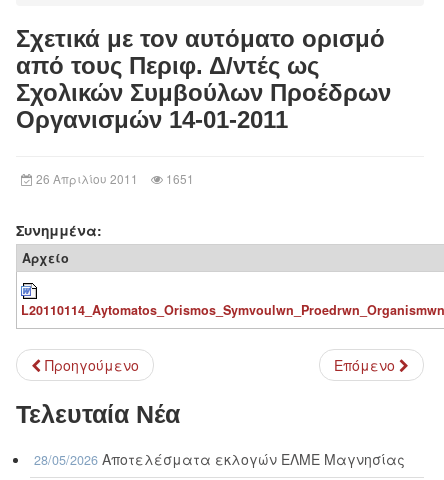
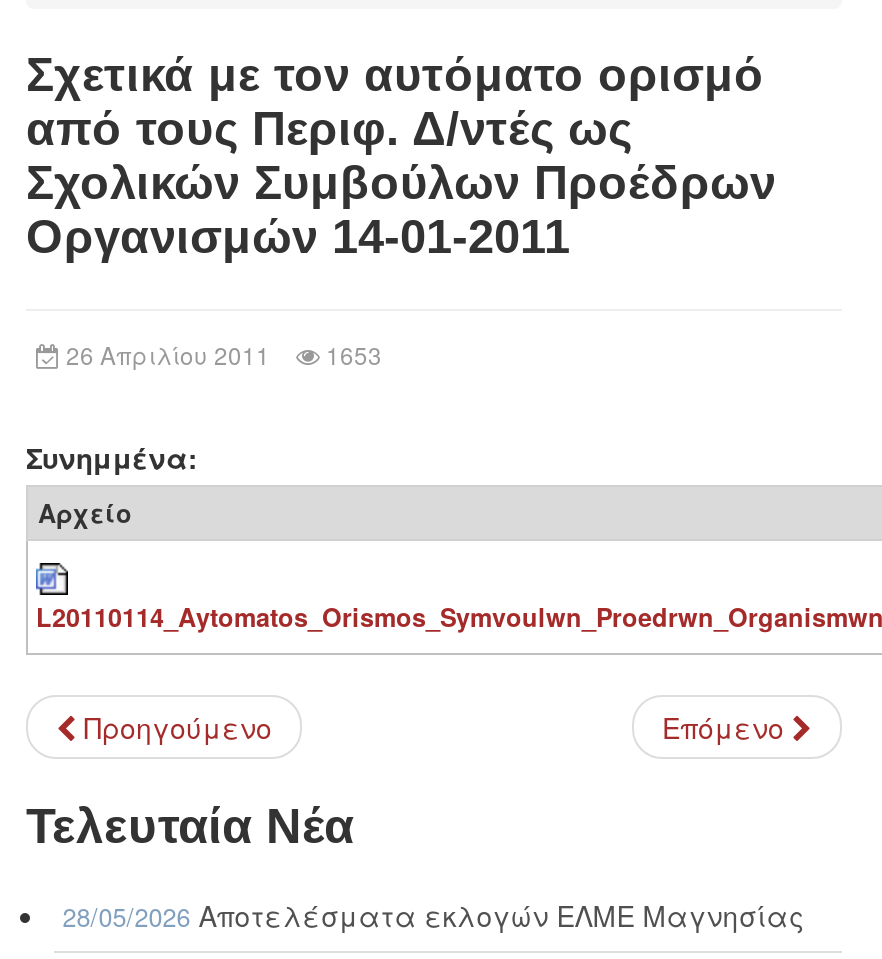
[36,170,194,187] 26 Απριλίου 2011 1651 -> [66,337,382,371] 26 Απριλίου 2011 1653

